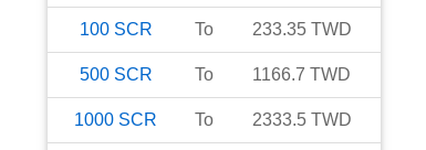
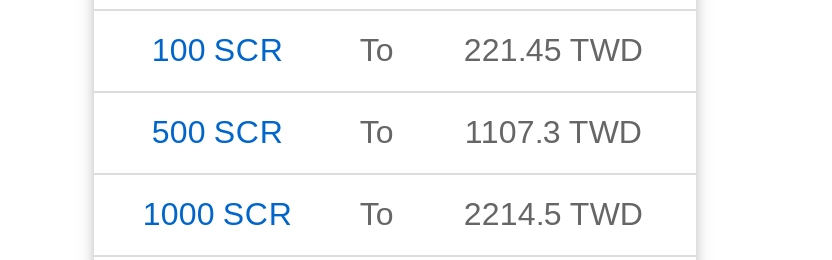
[252,20,352,38] 233.35 TWD -> [464,33,644,67] 221.45 TWD
[253,65,351,84] 1166.7 TWD -> [465,115,643,149] 1107.3 TWD
[252,110,352,129] 2333.5 TWD -> [464,197,644,231] 2214.5 TWD

